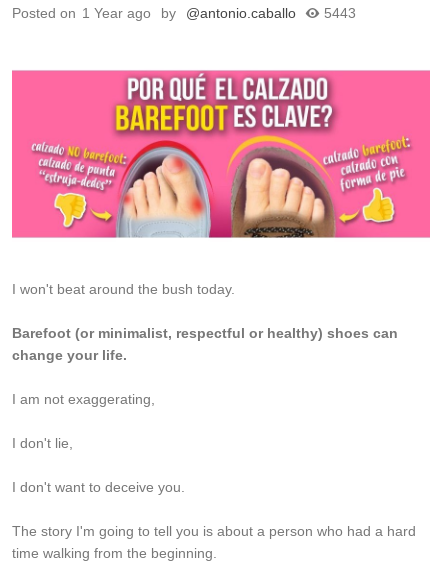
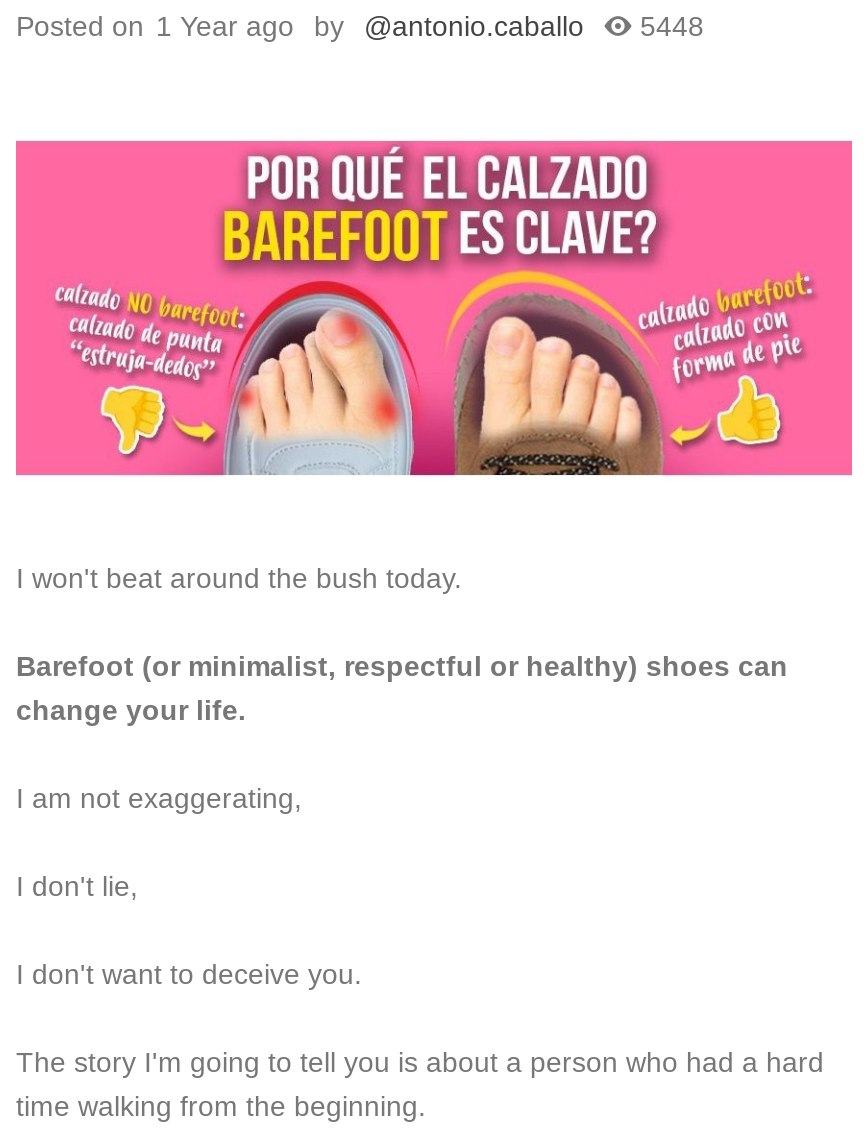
[12,5,356,21] Posted on 1 Year ago by @antonio.caballo 5443 -> [16,10,704,42] Posted on 1 Year ago by @antonio.caballo 5448

